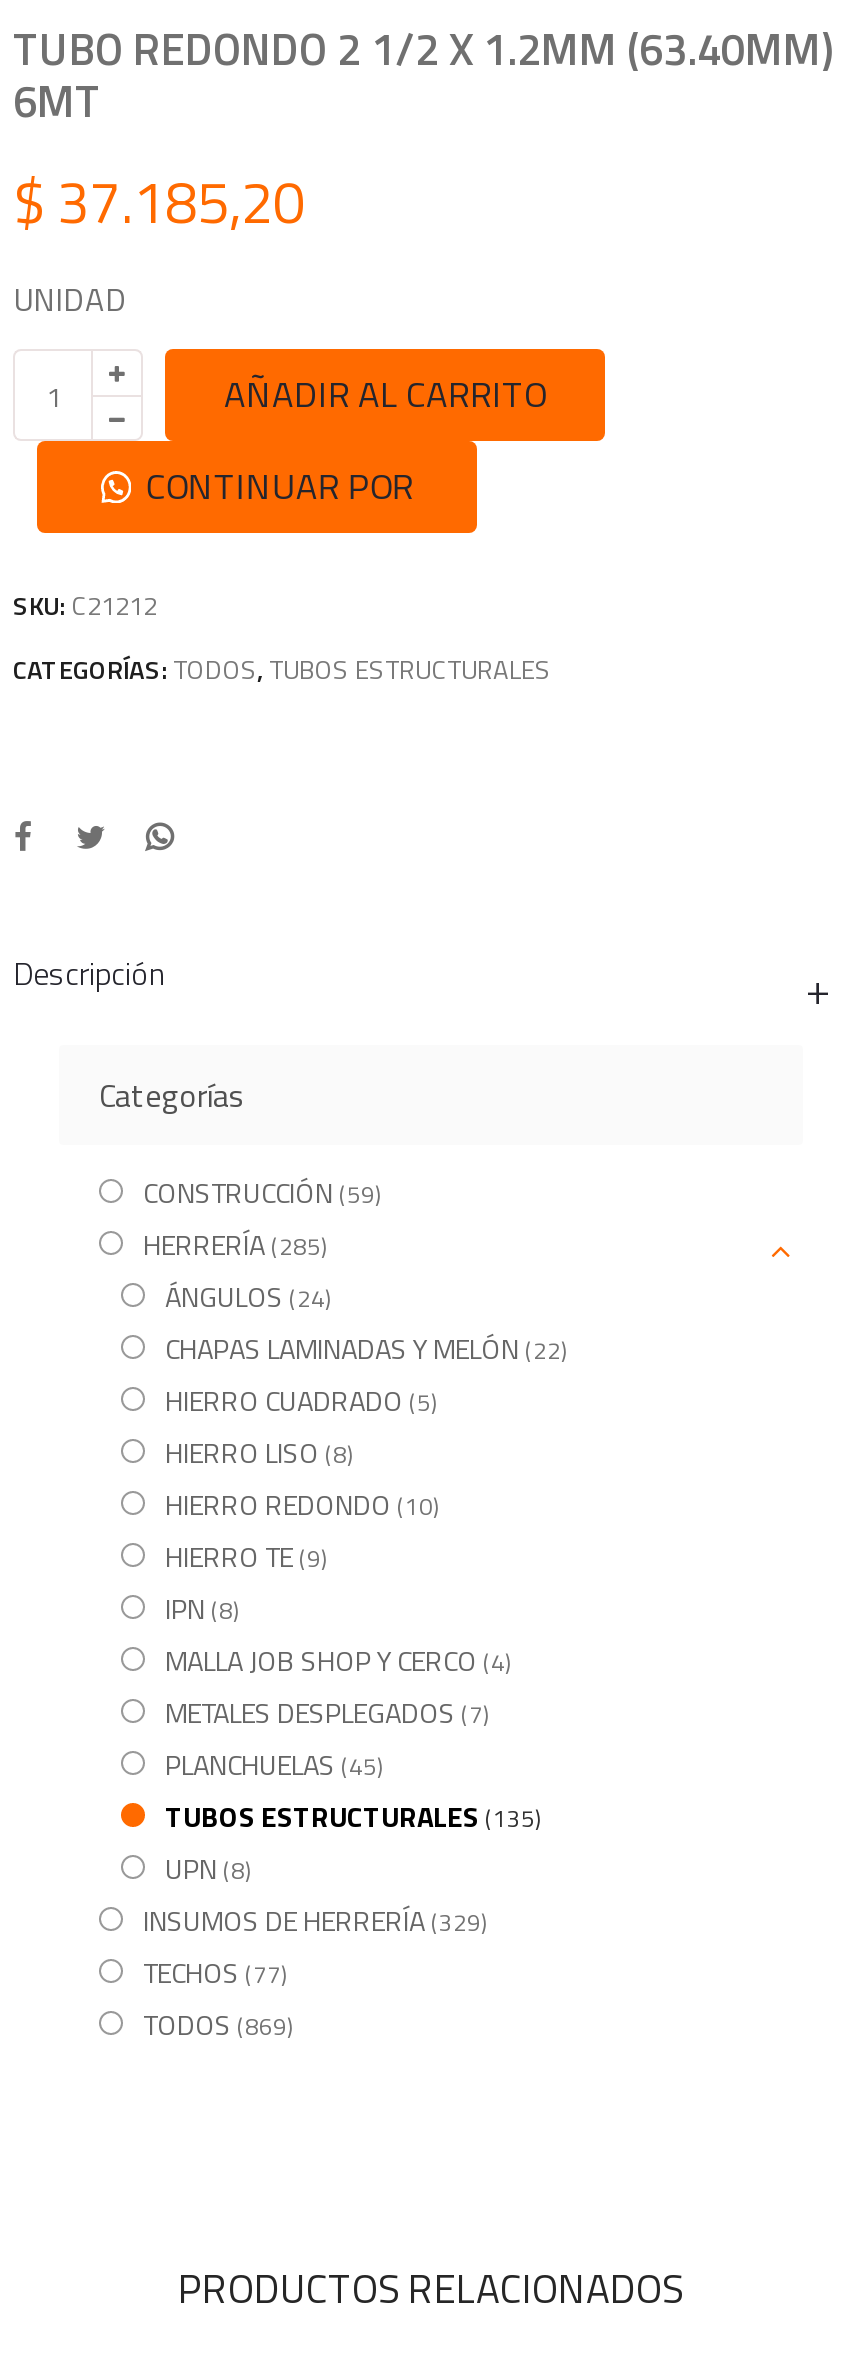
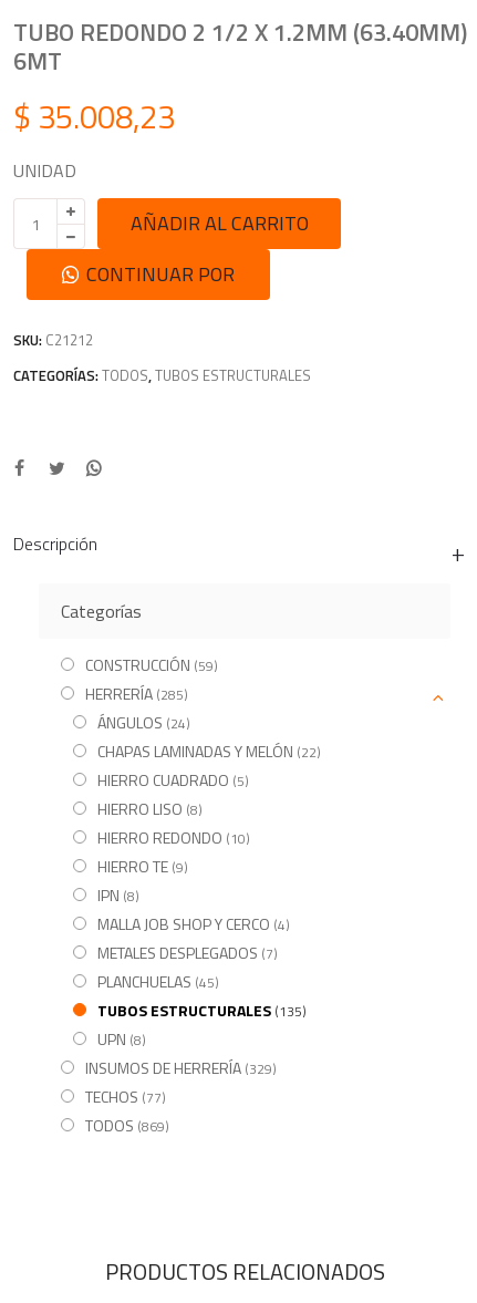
[13,156,305,244] $37.185,20 -> [13,91,175,140] $35.008,23

